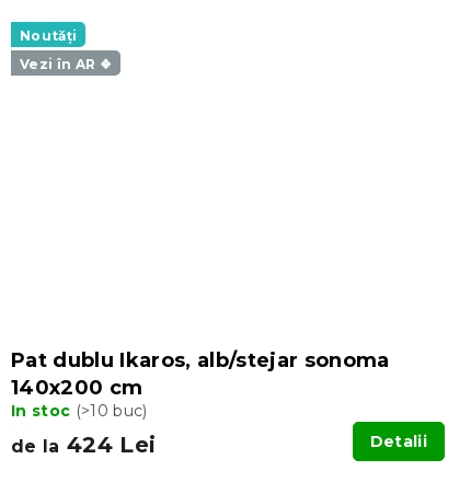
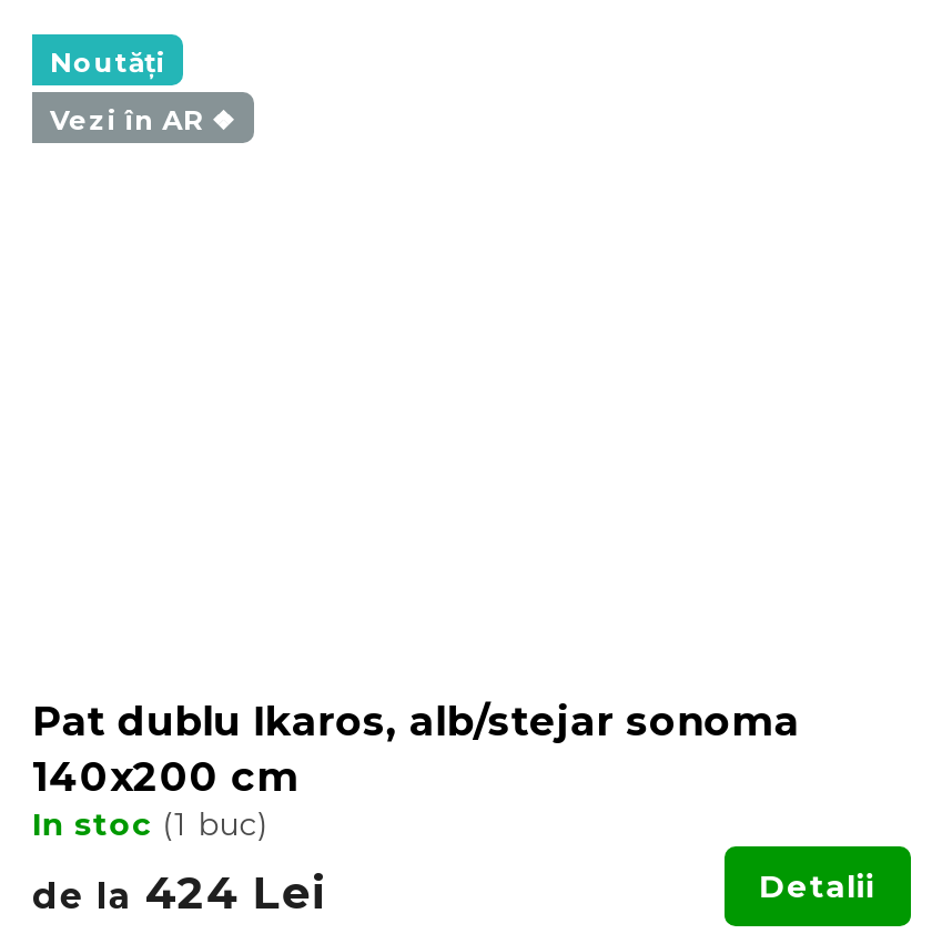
[11,401,148,421] In stoc (>10 buc) -> [32,803,267,843] In stoc (1 buc)

